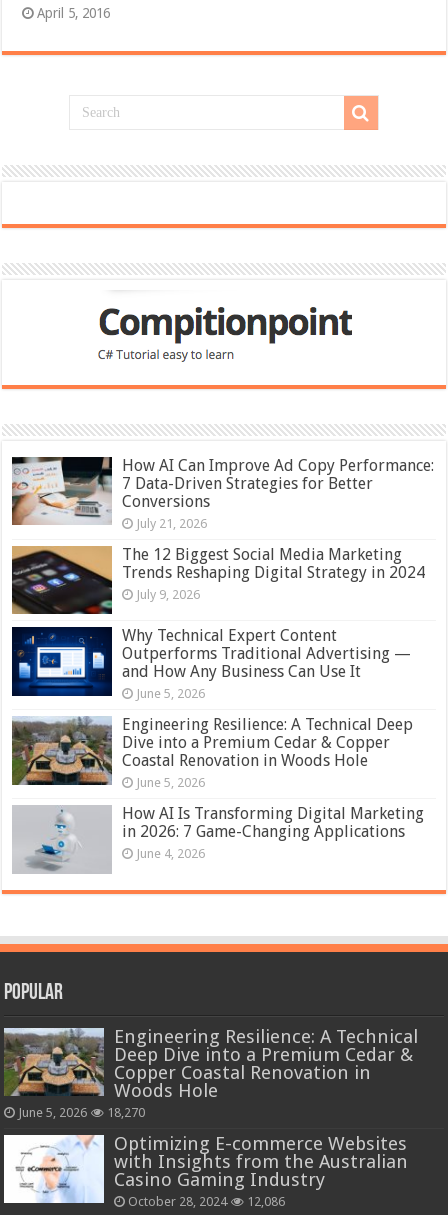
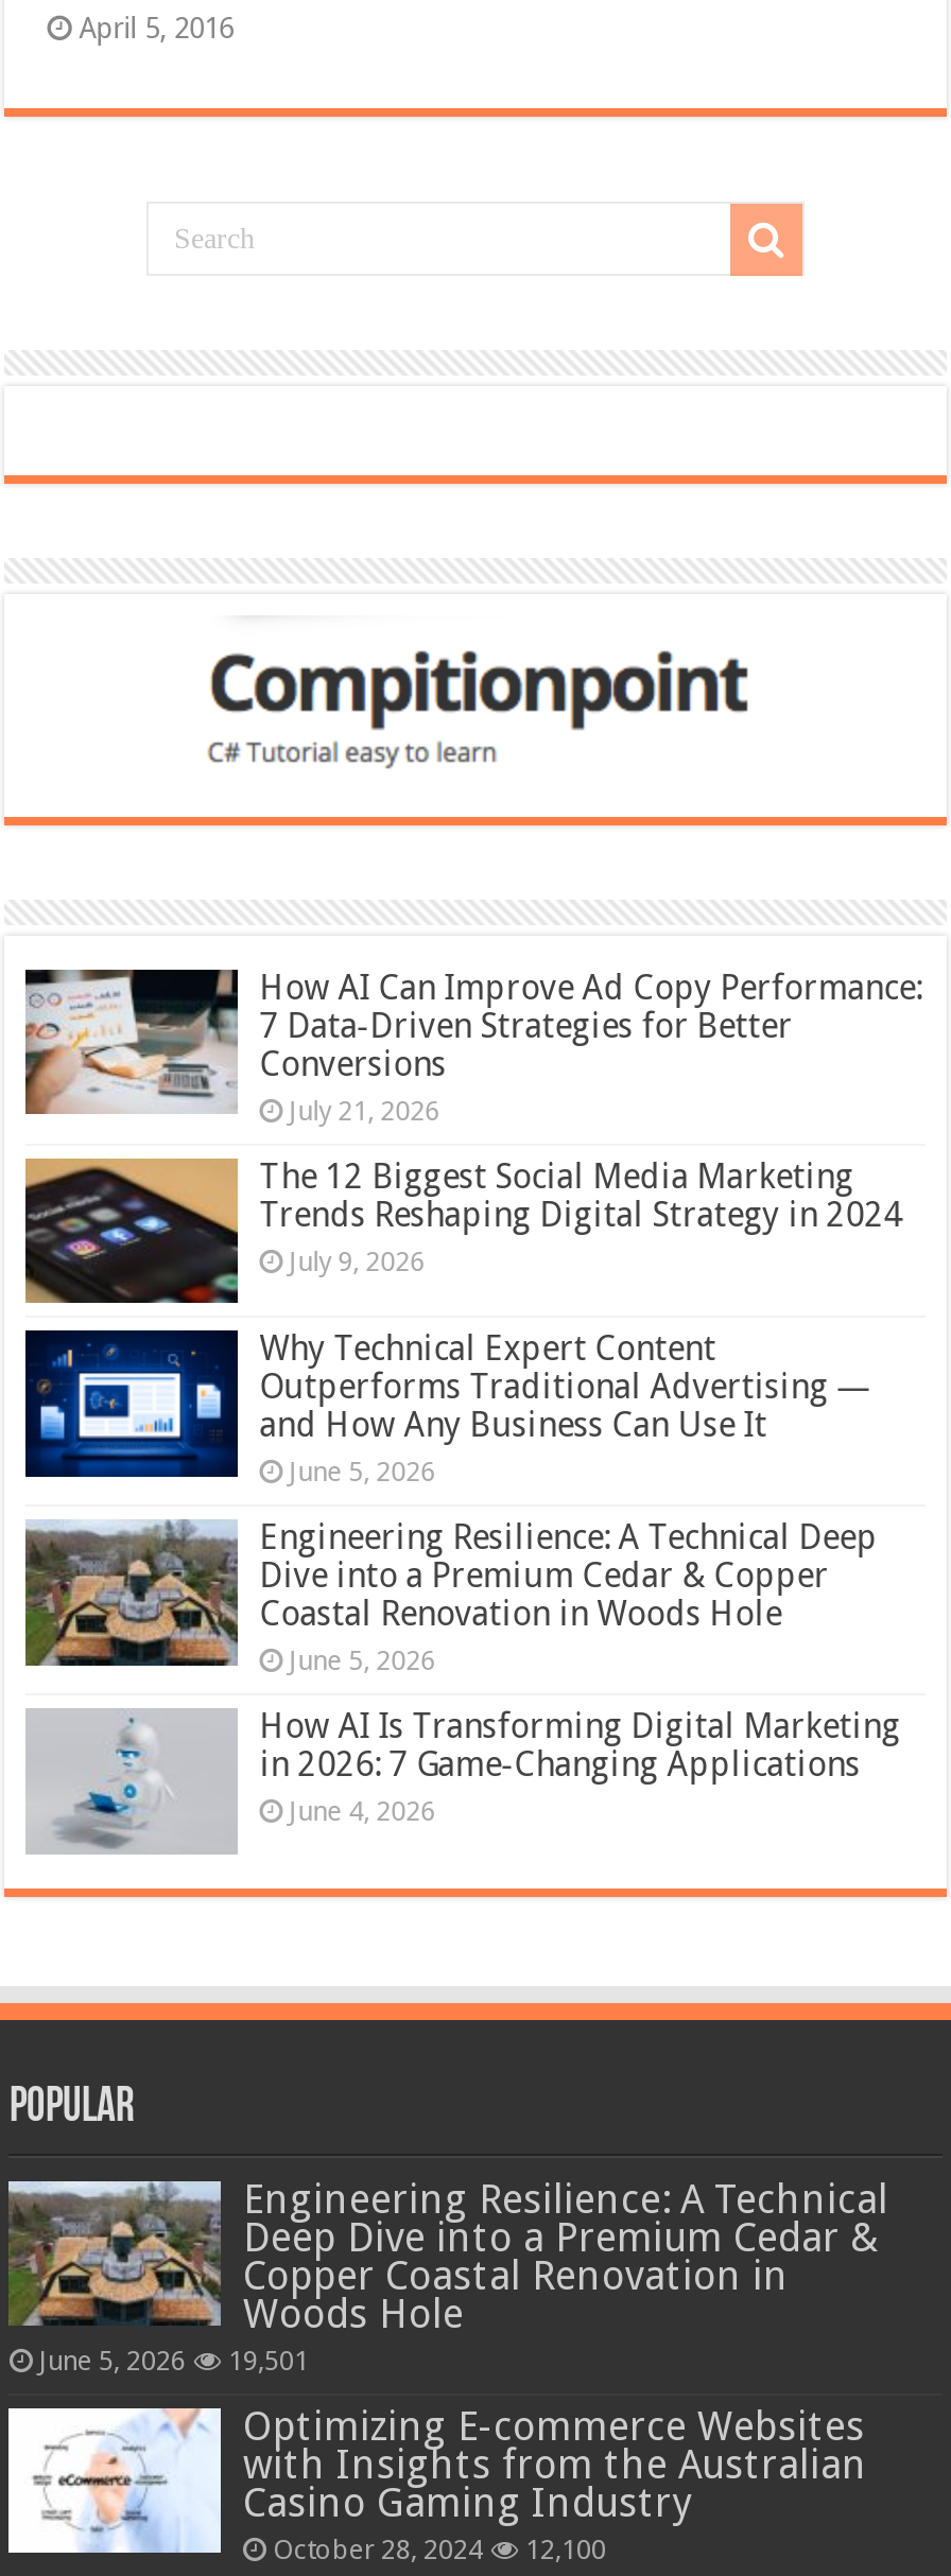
[18,1105,145,1120] June 5, 2026 18,270 -> [39,2344,309,2376] June 5, 2026 19,501
[128,1194,285,1209] October 28, 2024 12,086 -> [273,2533,606,2565] October 28, 2024 12,100

